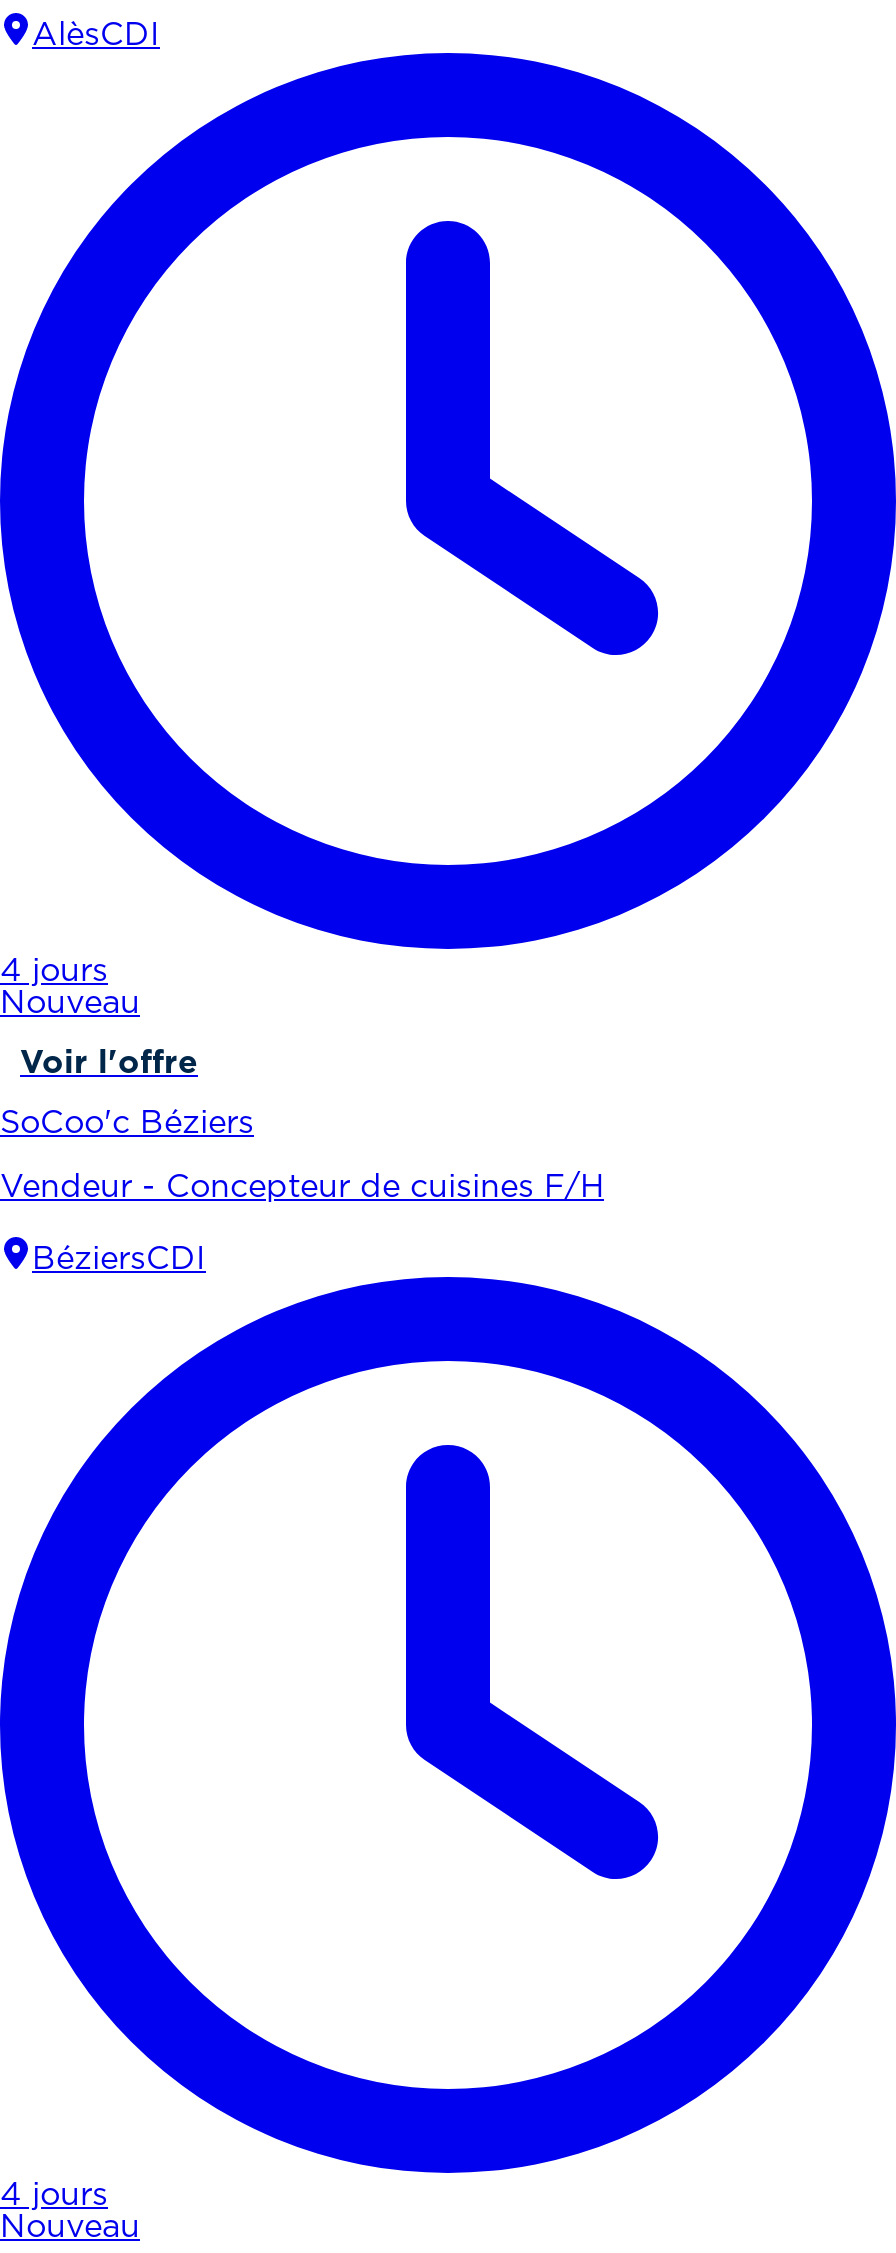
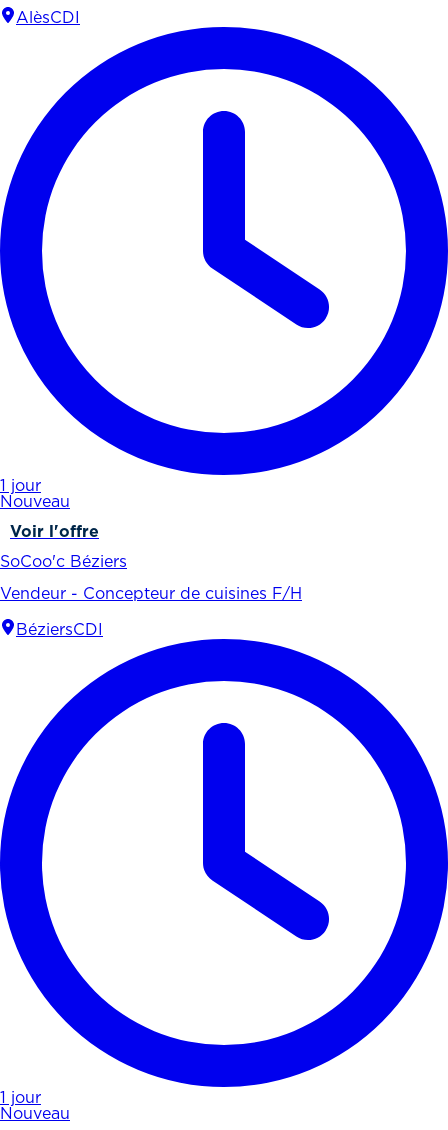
[0,958,108,988] 4 jours -> [0,479,41,494] 1 jour
[0,2182,108,2212] 4 jours -> [0,1091,41,1106] 1 jour

